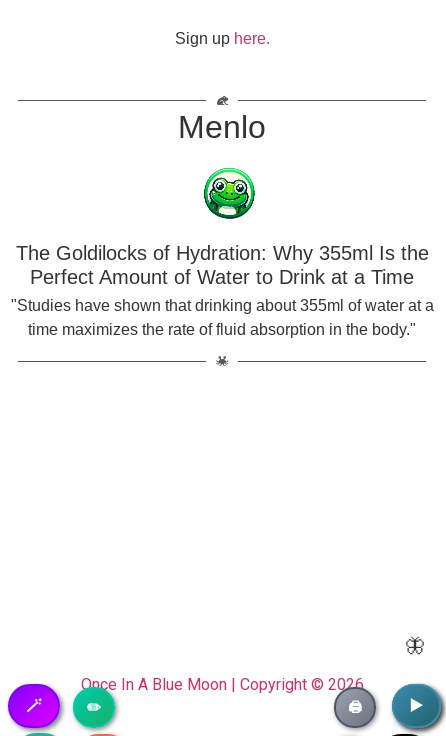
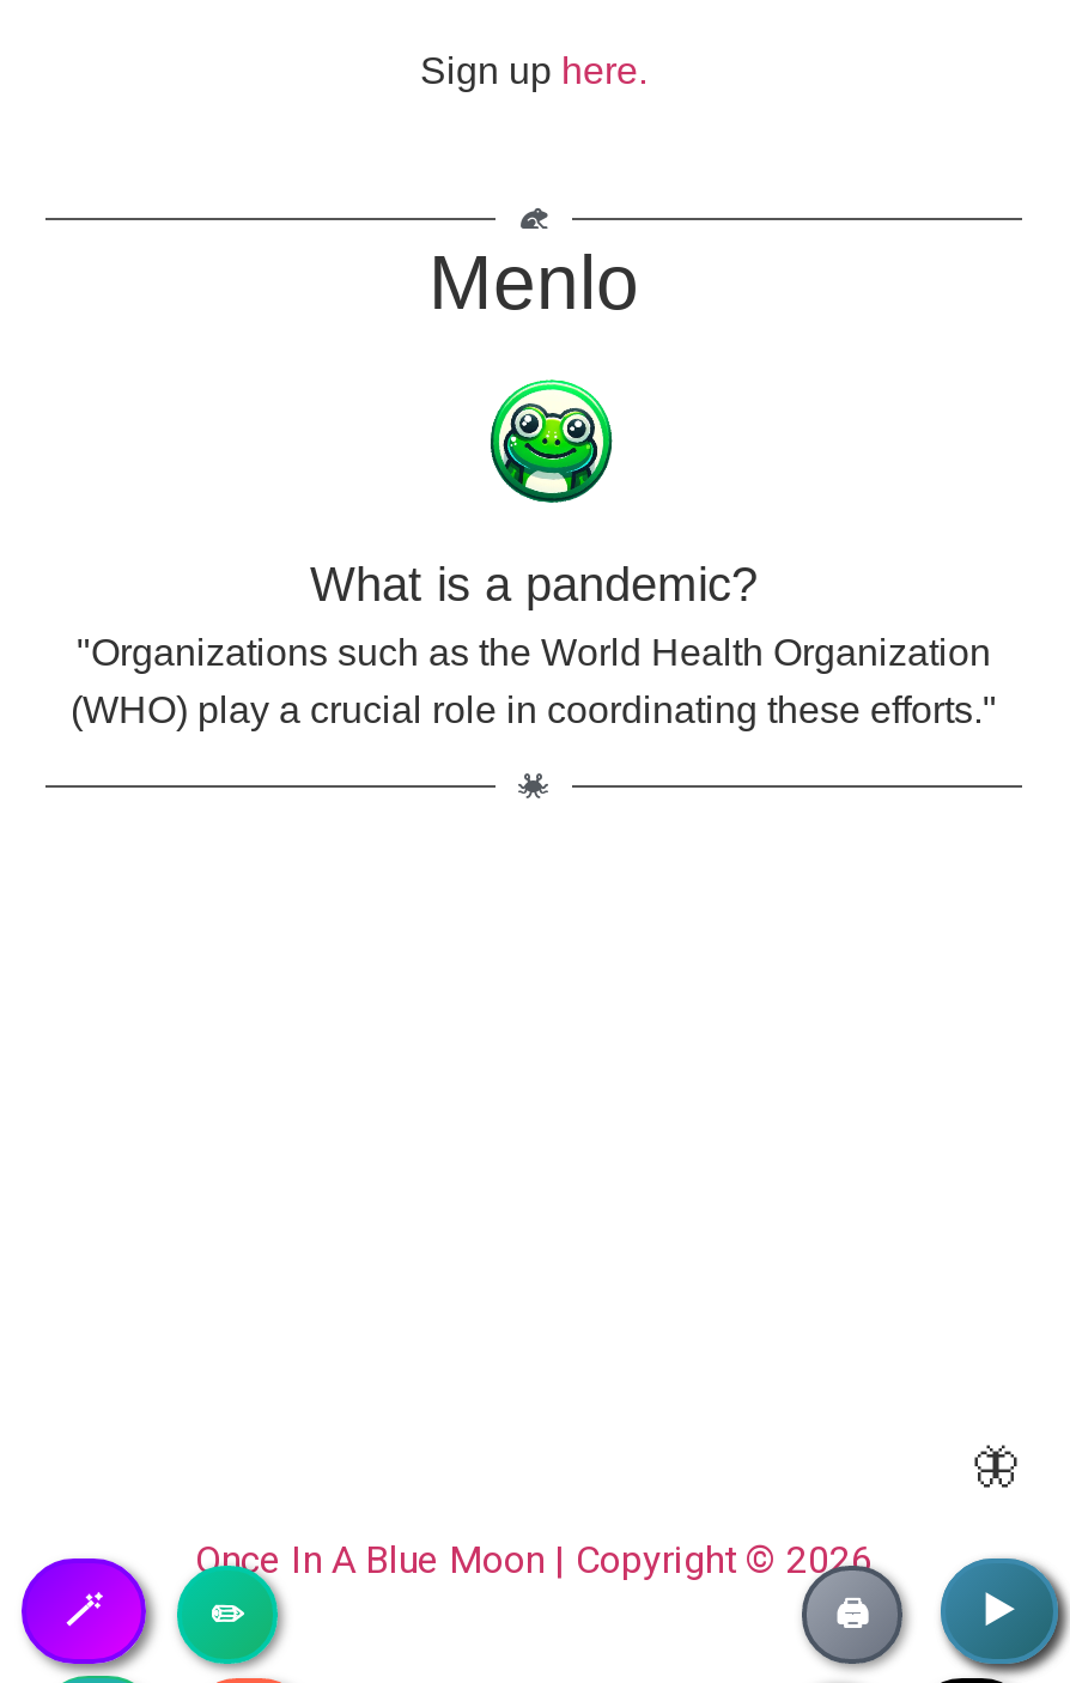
[10,242,433,338] The Goldilocks of Hydration: Why 355ml Is the | Perfect Amount of Water to Drink at a Time | "Studies have shown that drinking about 355ml of water at a | time maximizes the rate of fluid absorption in the body." -> [71,559,997,731] What is a pandemic? | "Organizations such as the World Health Organization | (WHO) play a crucial role in coordinating these efforts."

